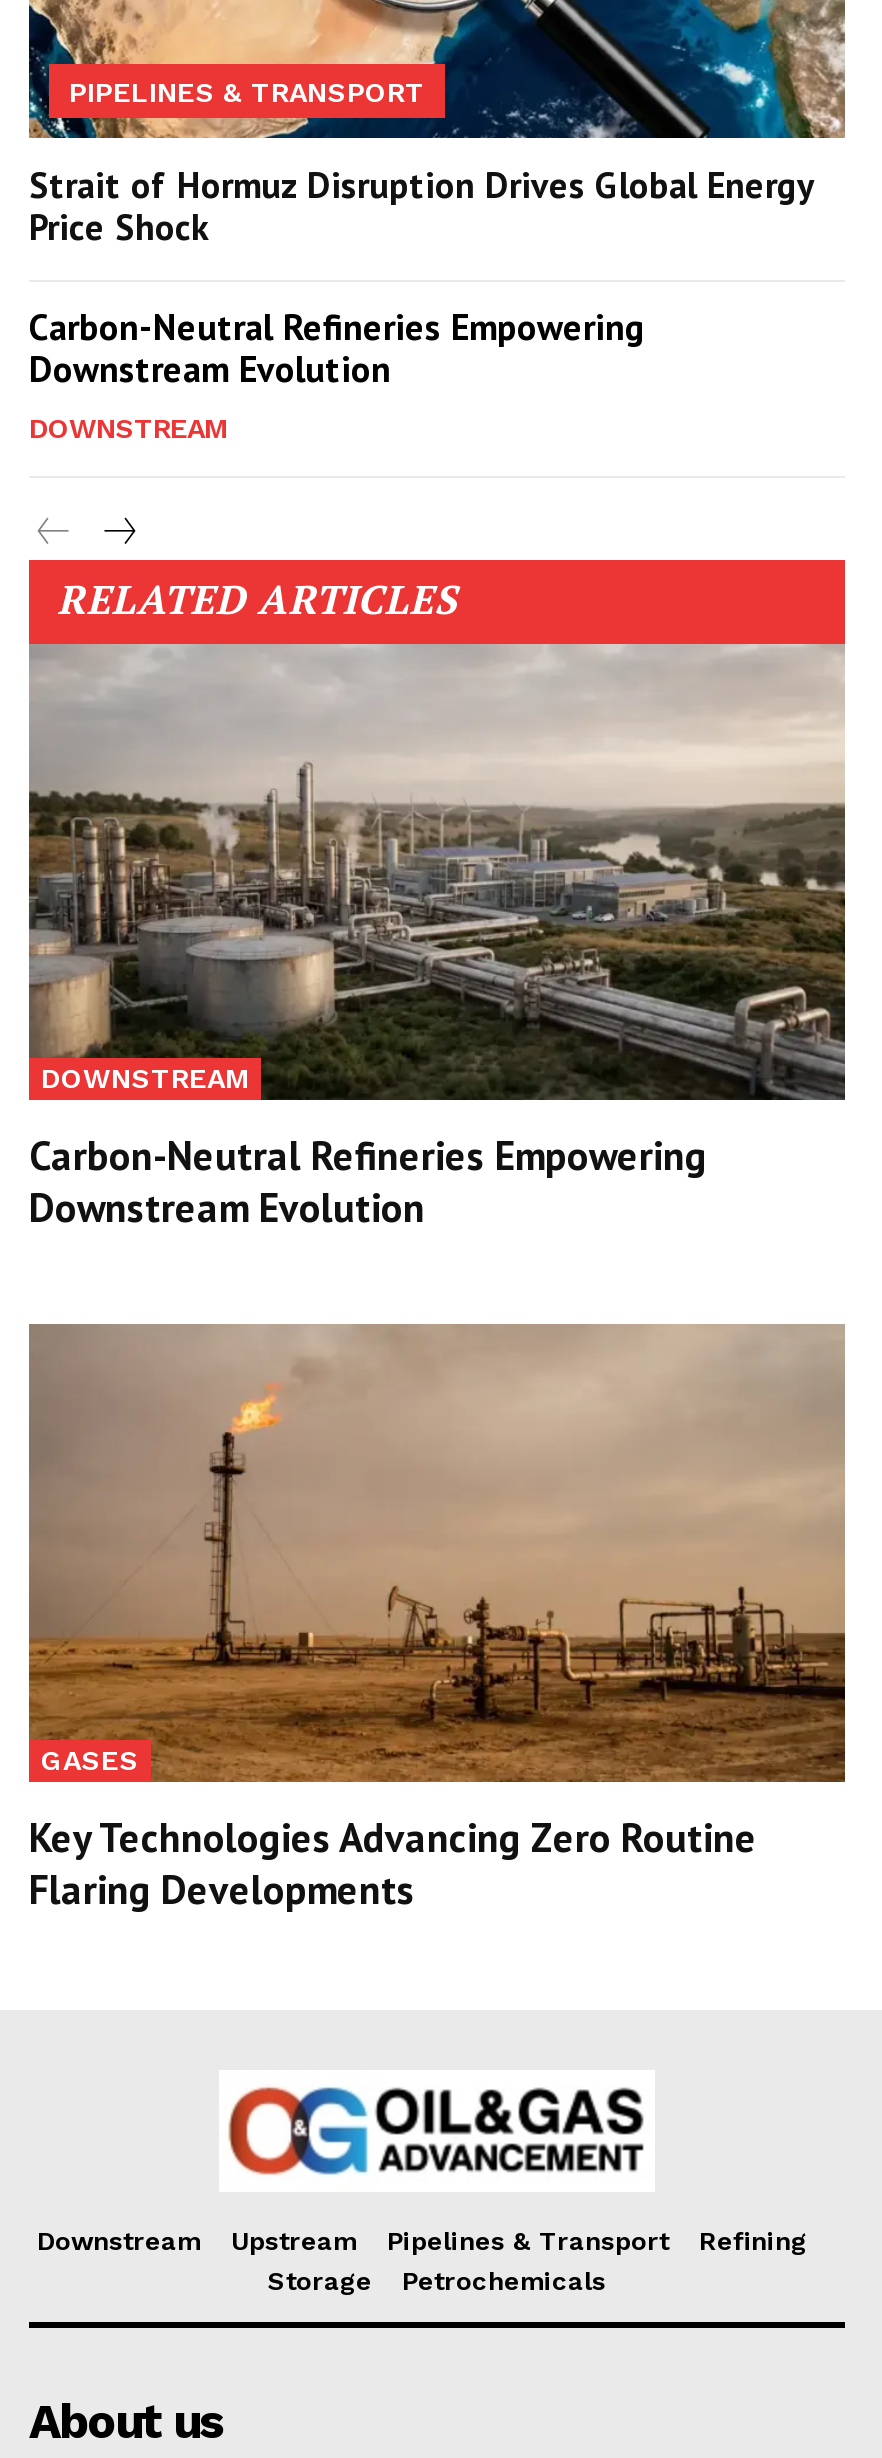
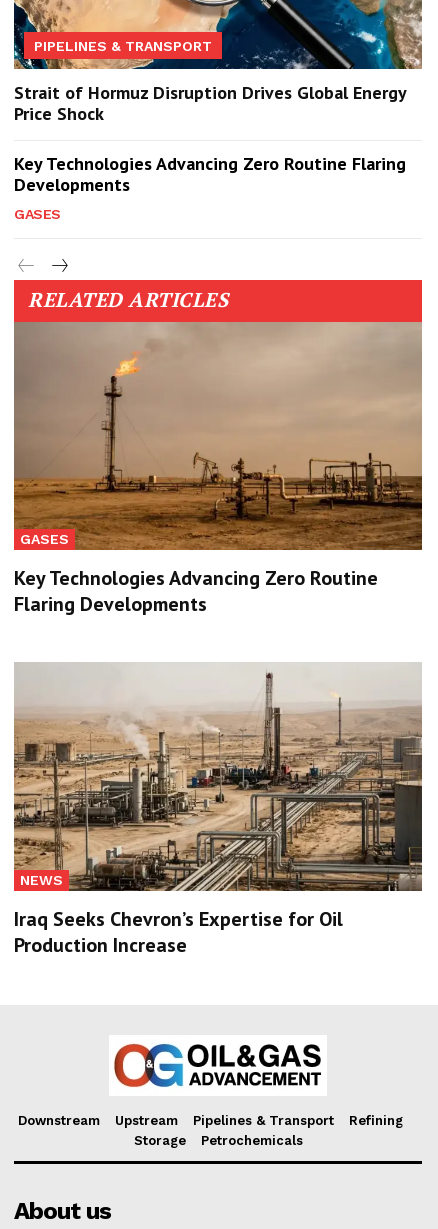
[29,303,645,443] Carbon-Neutral Refineries Empowering | Downstream Evolution | DOWNSTREAM -> [14,152,406,222] Key Technologies Advancing Zero Routine Flaring | Developments | GASES
[29,644,847,968] [image] -> none
[29,1032,845,1234] [image] | DOWNSTREAM | Carbon-Neutral Refineries Empowering | Downstream Evolution -> none
moved [27,1326,849,1915] -> [13,323,424,617]: [image] | GASES | Key Technologies Advancing Zero Routine | Flaring Developments
none -> [14,663,423,958] [image] | NEWS | Iraq Seeks Chevron’s Expertise for Oil | Production Increase

